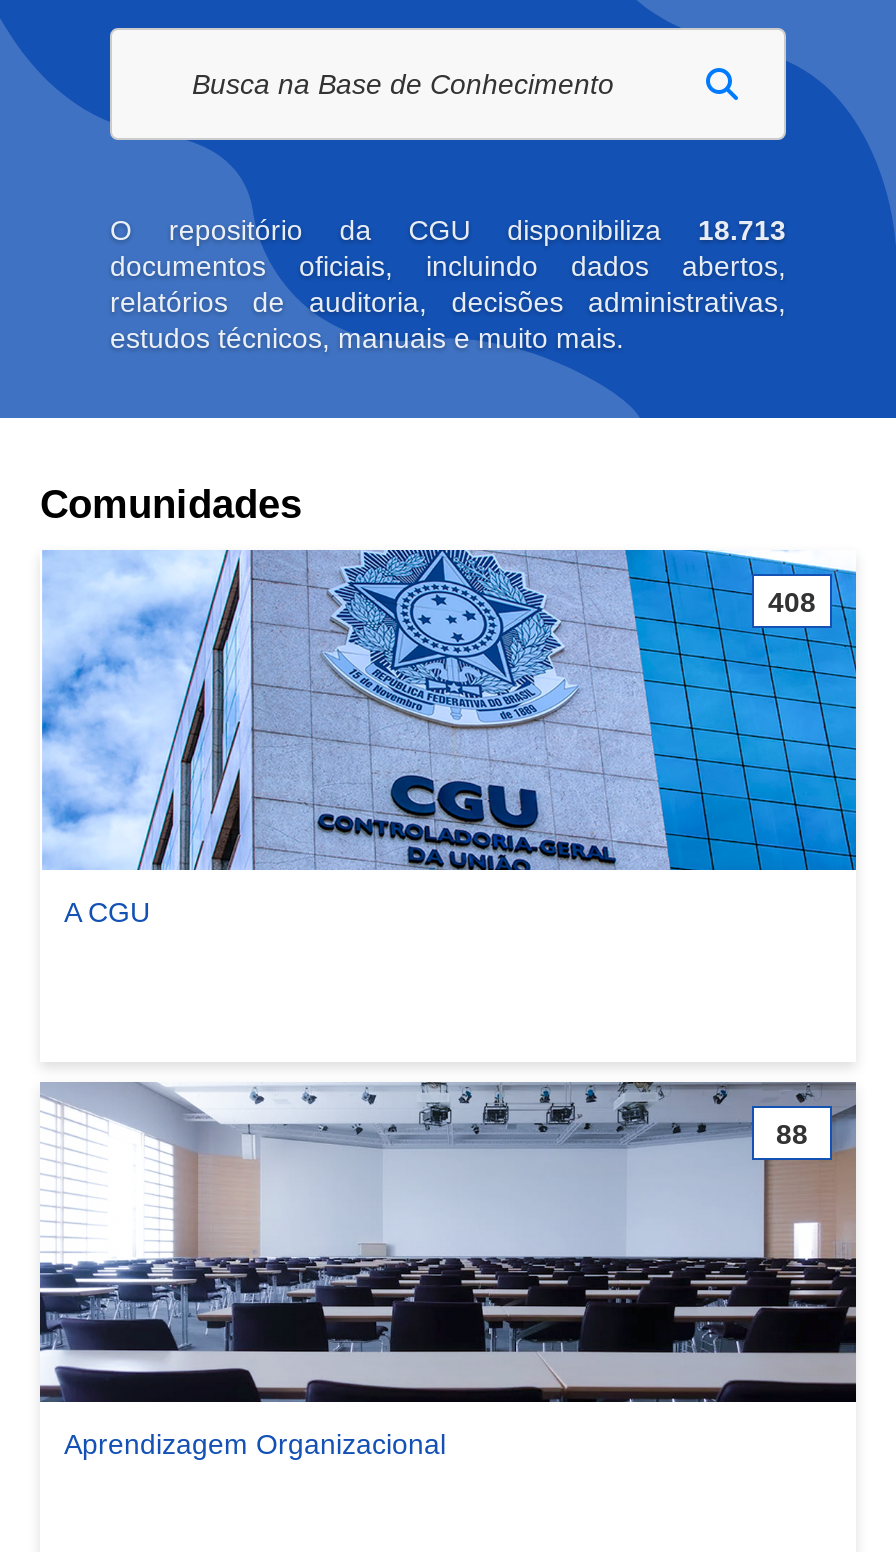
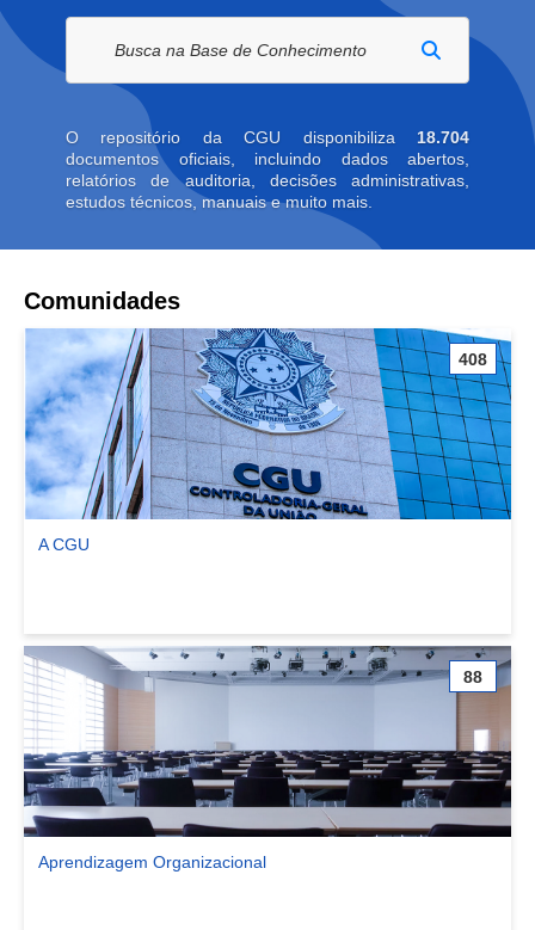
[110,214,786,246] O repositório da CGU disponibiliza 18.713 -> [66,128,469,147] O repositório da CGU disponibiliza 18.704

